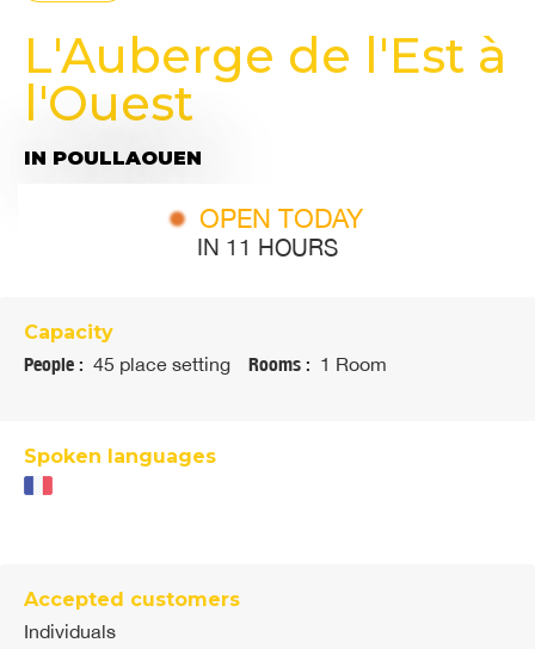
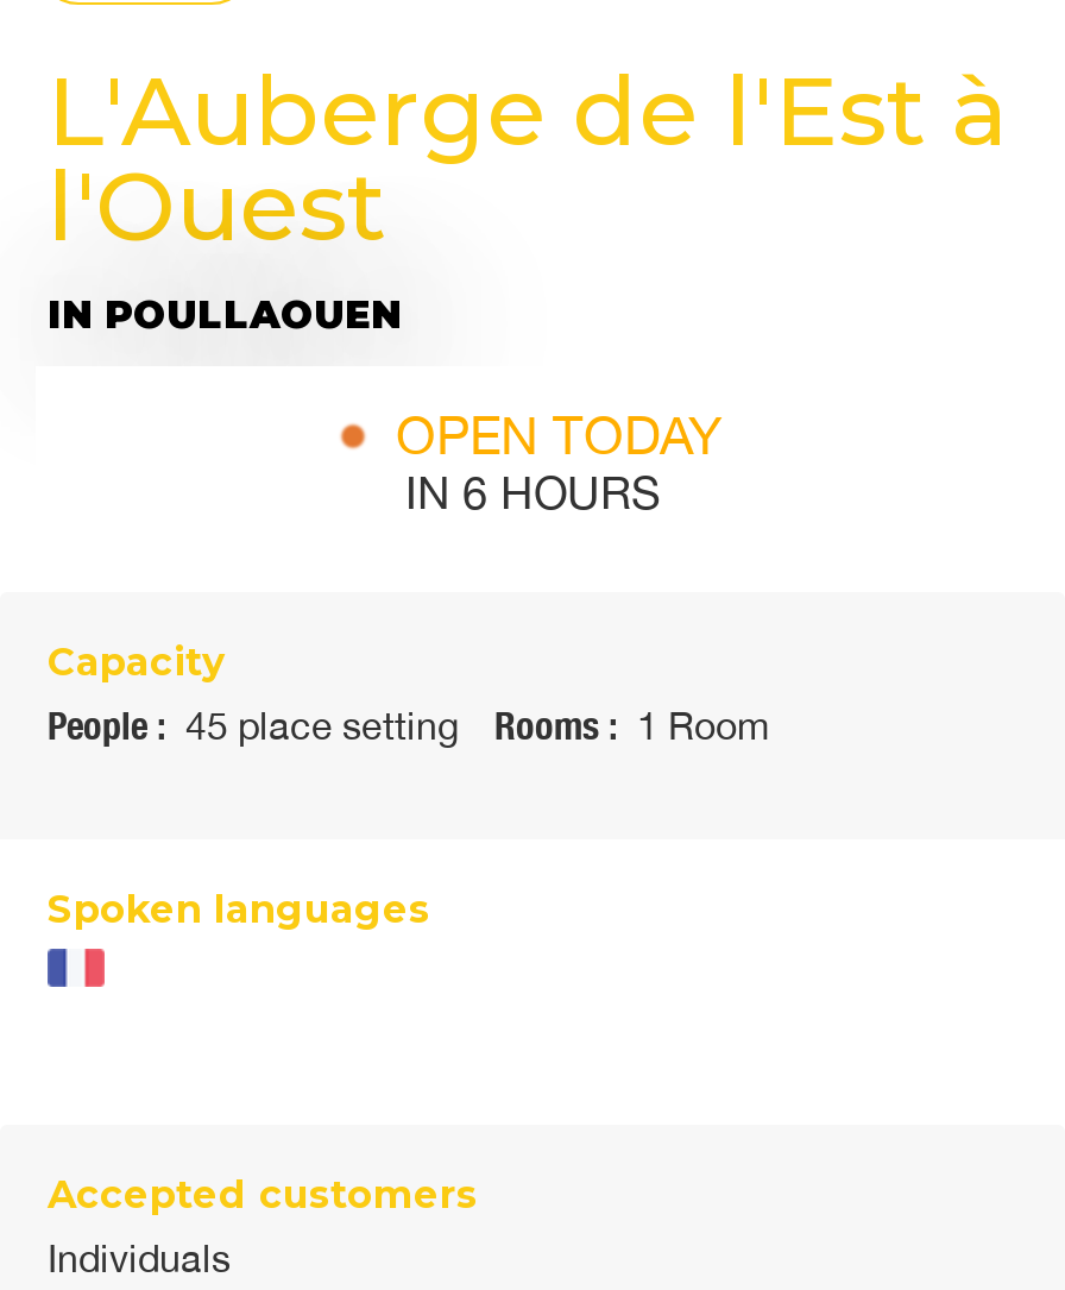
[197,234,338,260] IN 11 HOURS -> [405,467,660,519] IN 6 HOURS

